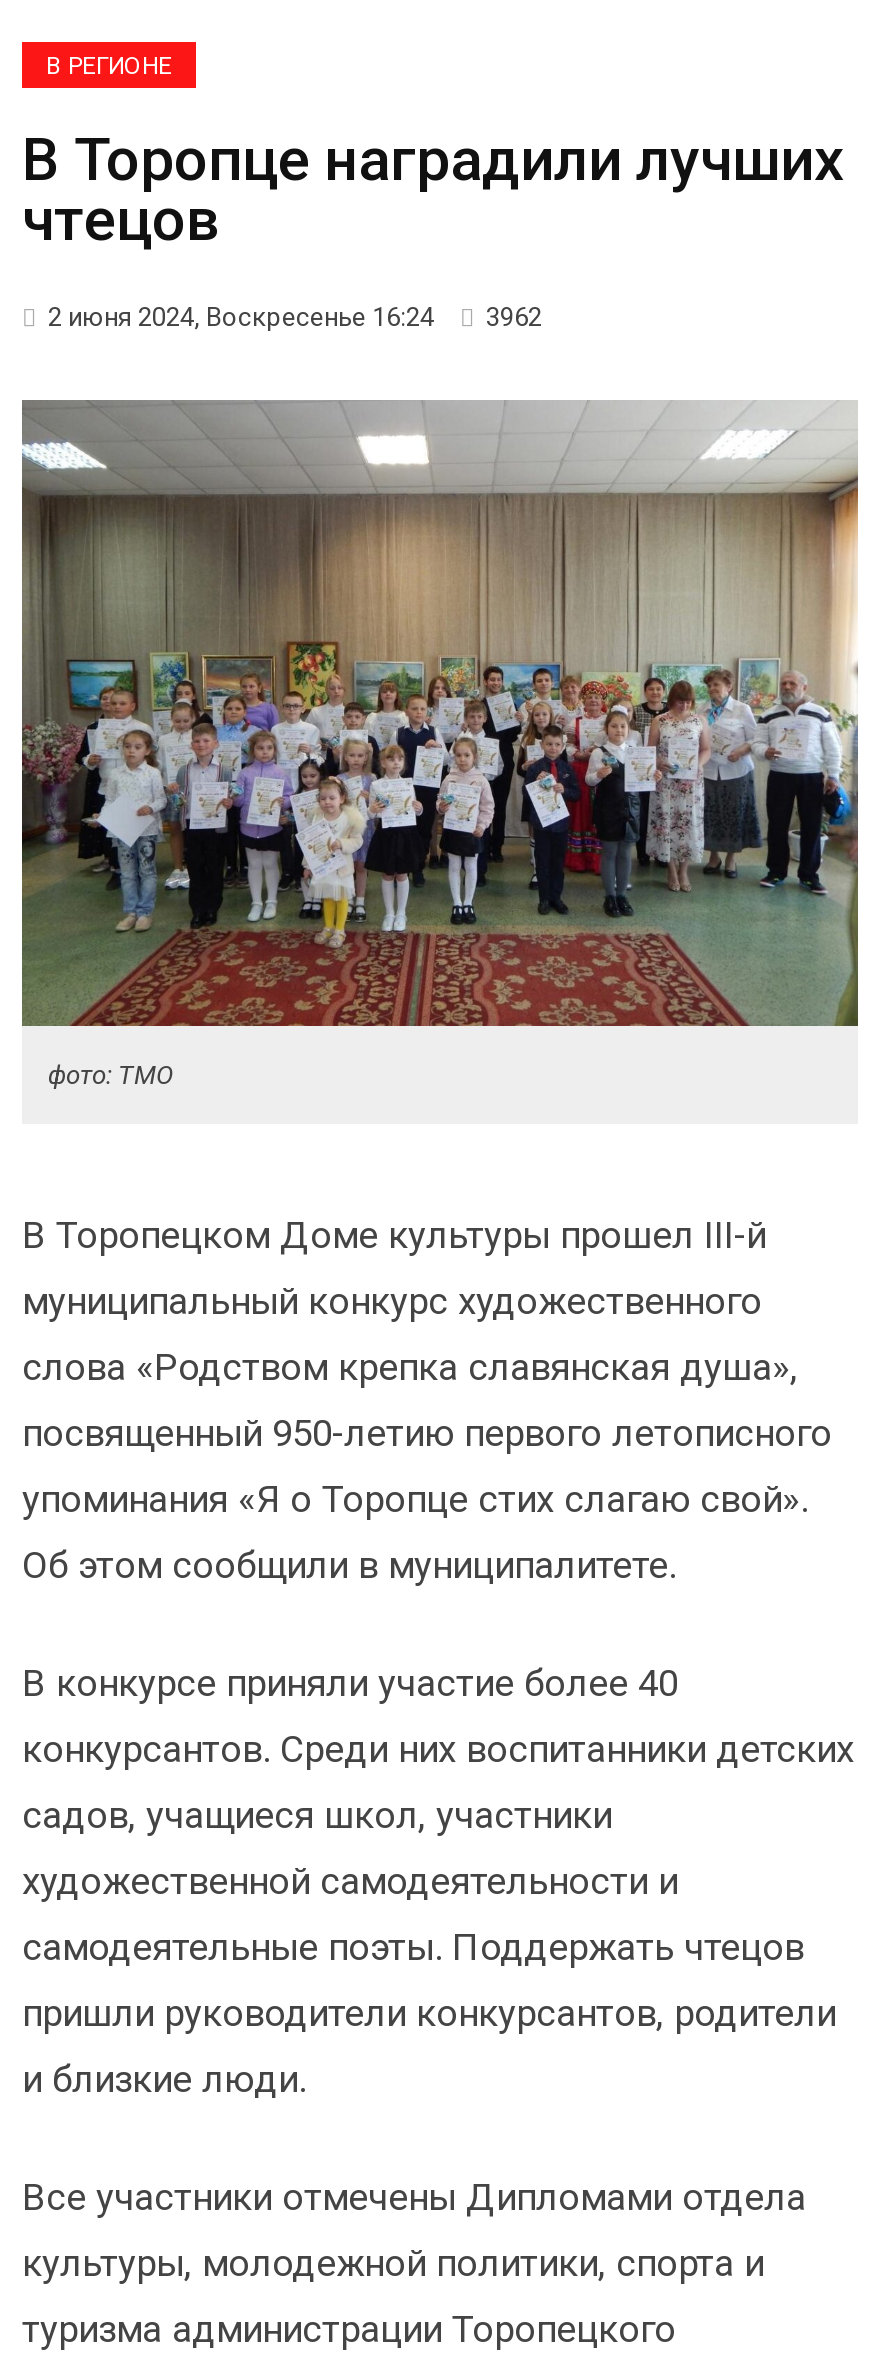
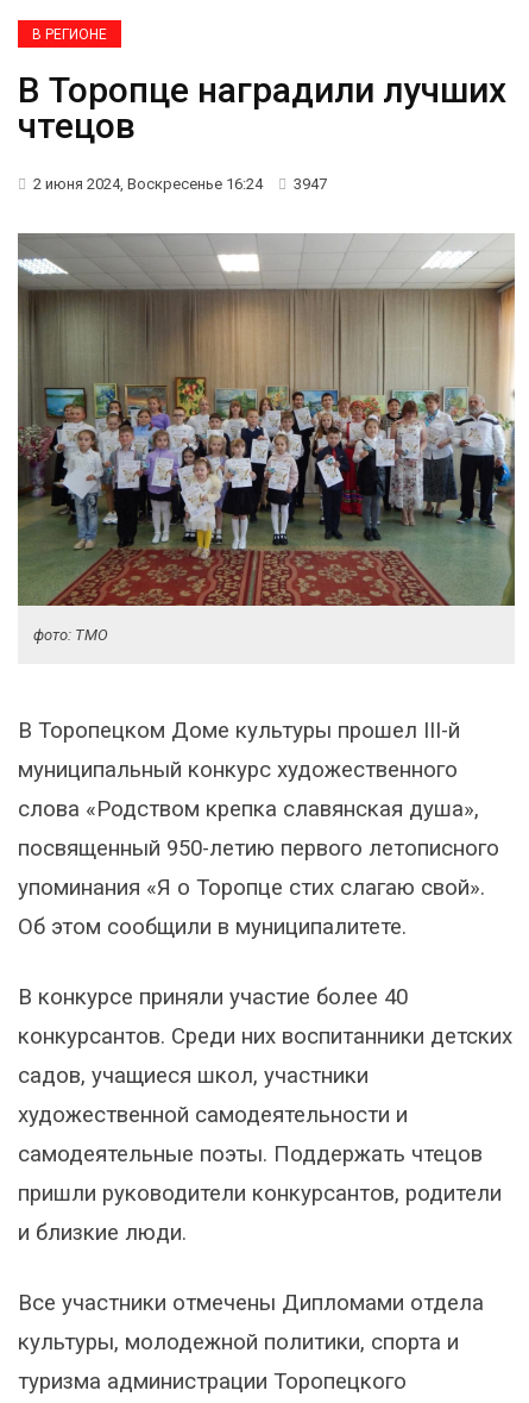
[48,301,542,331] 2 июня 2024, Воскресенье 16:24 3962 -> [33,174,327,192] 2 июня 2024, Воскресенье 16:24 3947

